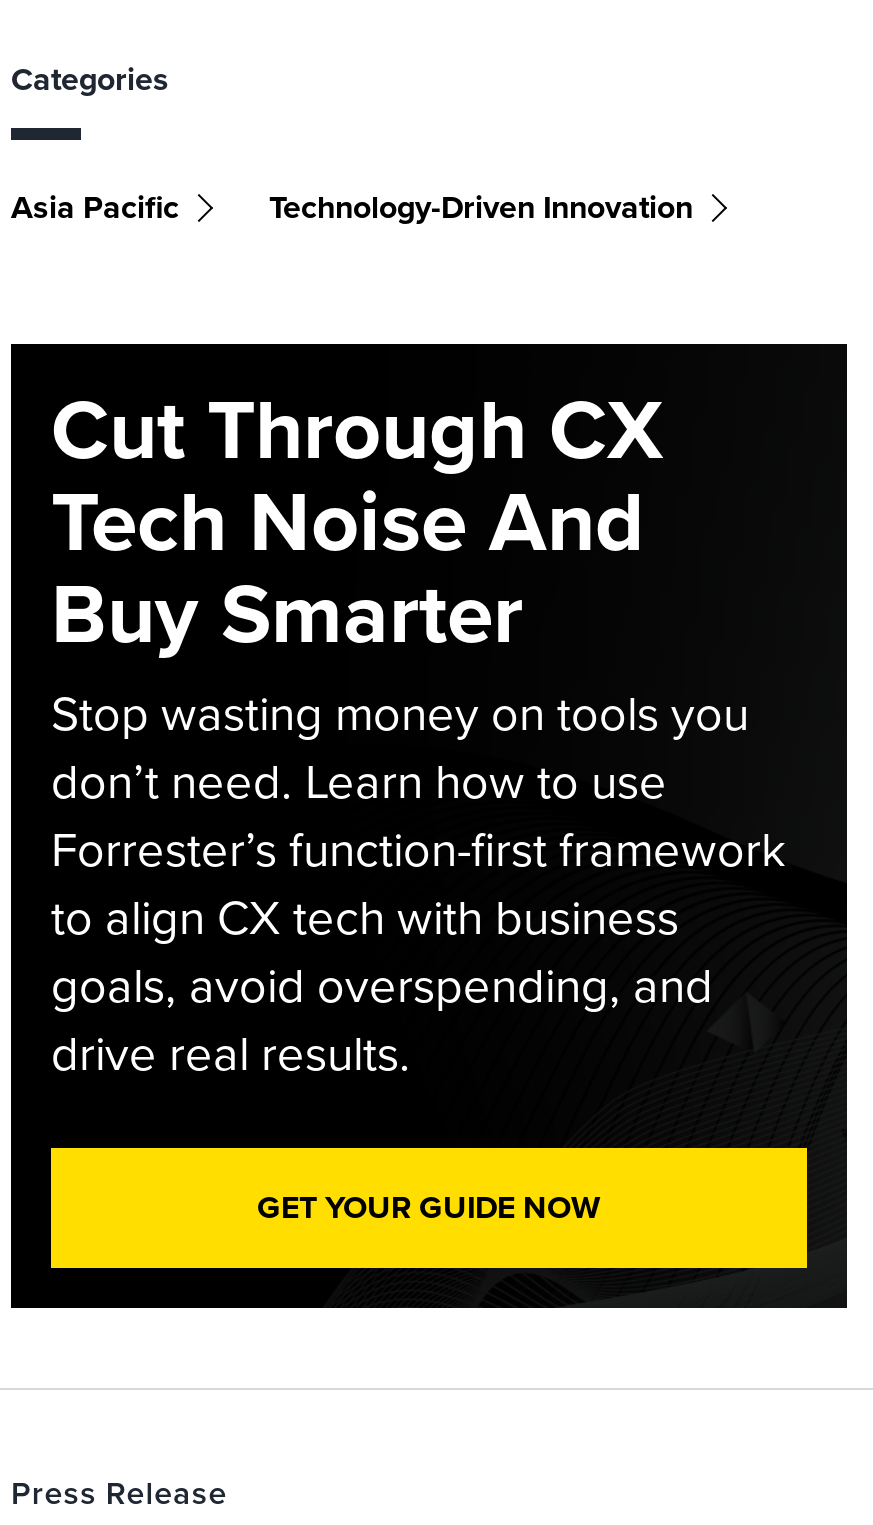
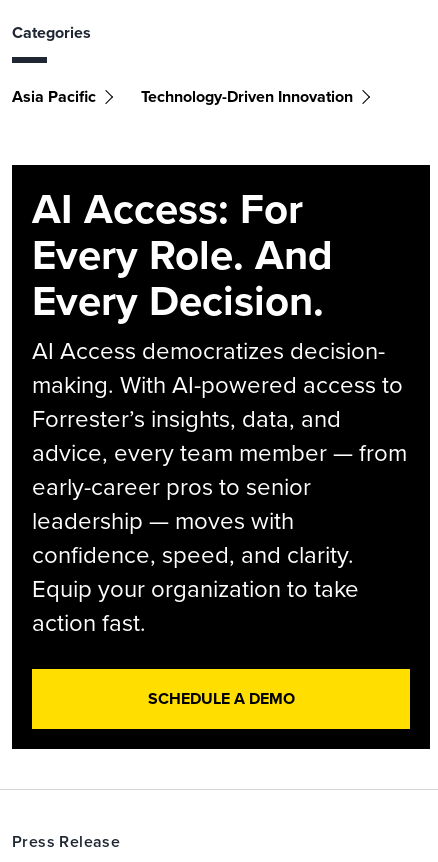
[51,368,785,1090] Cut Through CX | Tech Noise And | Buy Smarter | Stop wasting money on tools you | don’t need. Learn how to use | Forrester’s function-first framework | to align CX tech with business | goals, avoid overspending, and | drive real results. -> [32,178,407,639] AI Access: For | Every Role. And | Every Decision. | AI Access democratizes decision- | making. With AI-powered access to | Forrester’s insights, data, and | advice, every team member — from | early-career pros to senior | leadership — moves with | confidence, speed, and clarity. | Equip your organization to take | action fast.
[257,1184,601,1230] GET YOUR GUIDE NOW -> [147,687,294,710] SCHEDULE A DEMO

